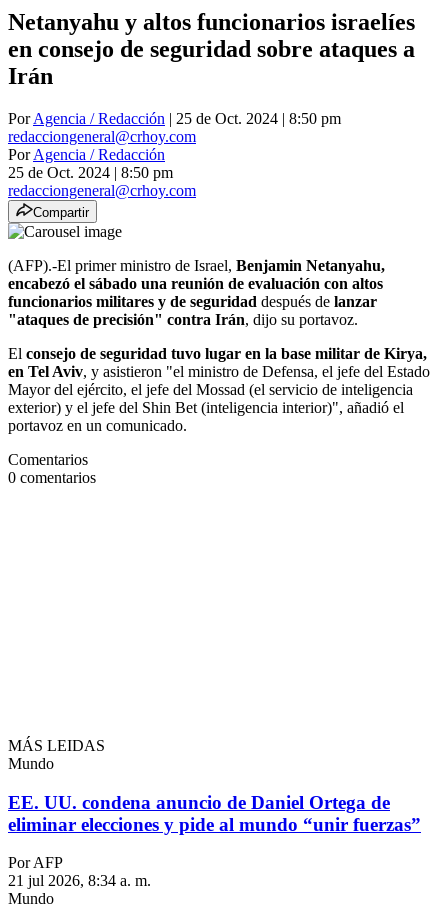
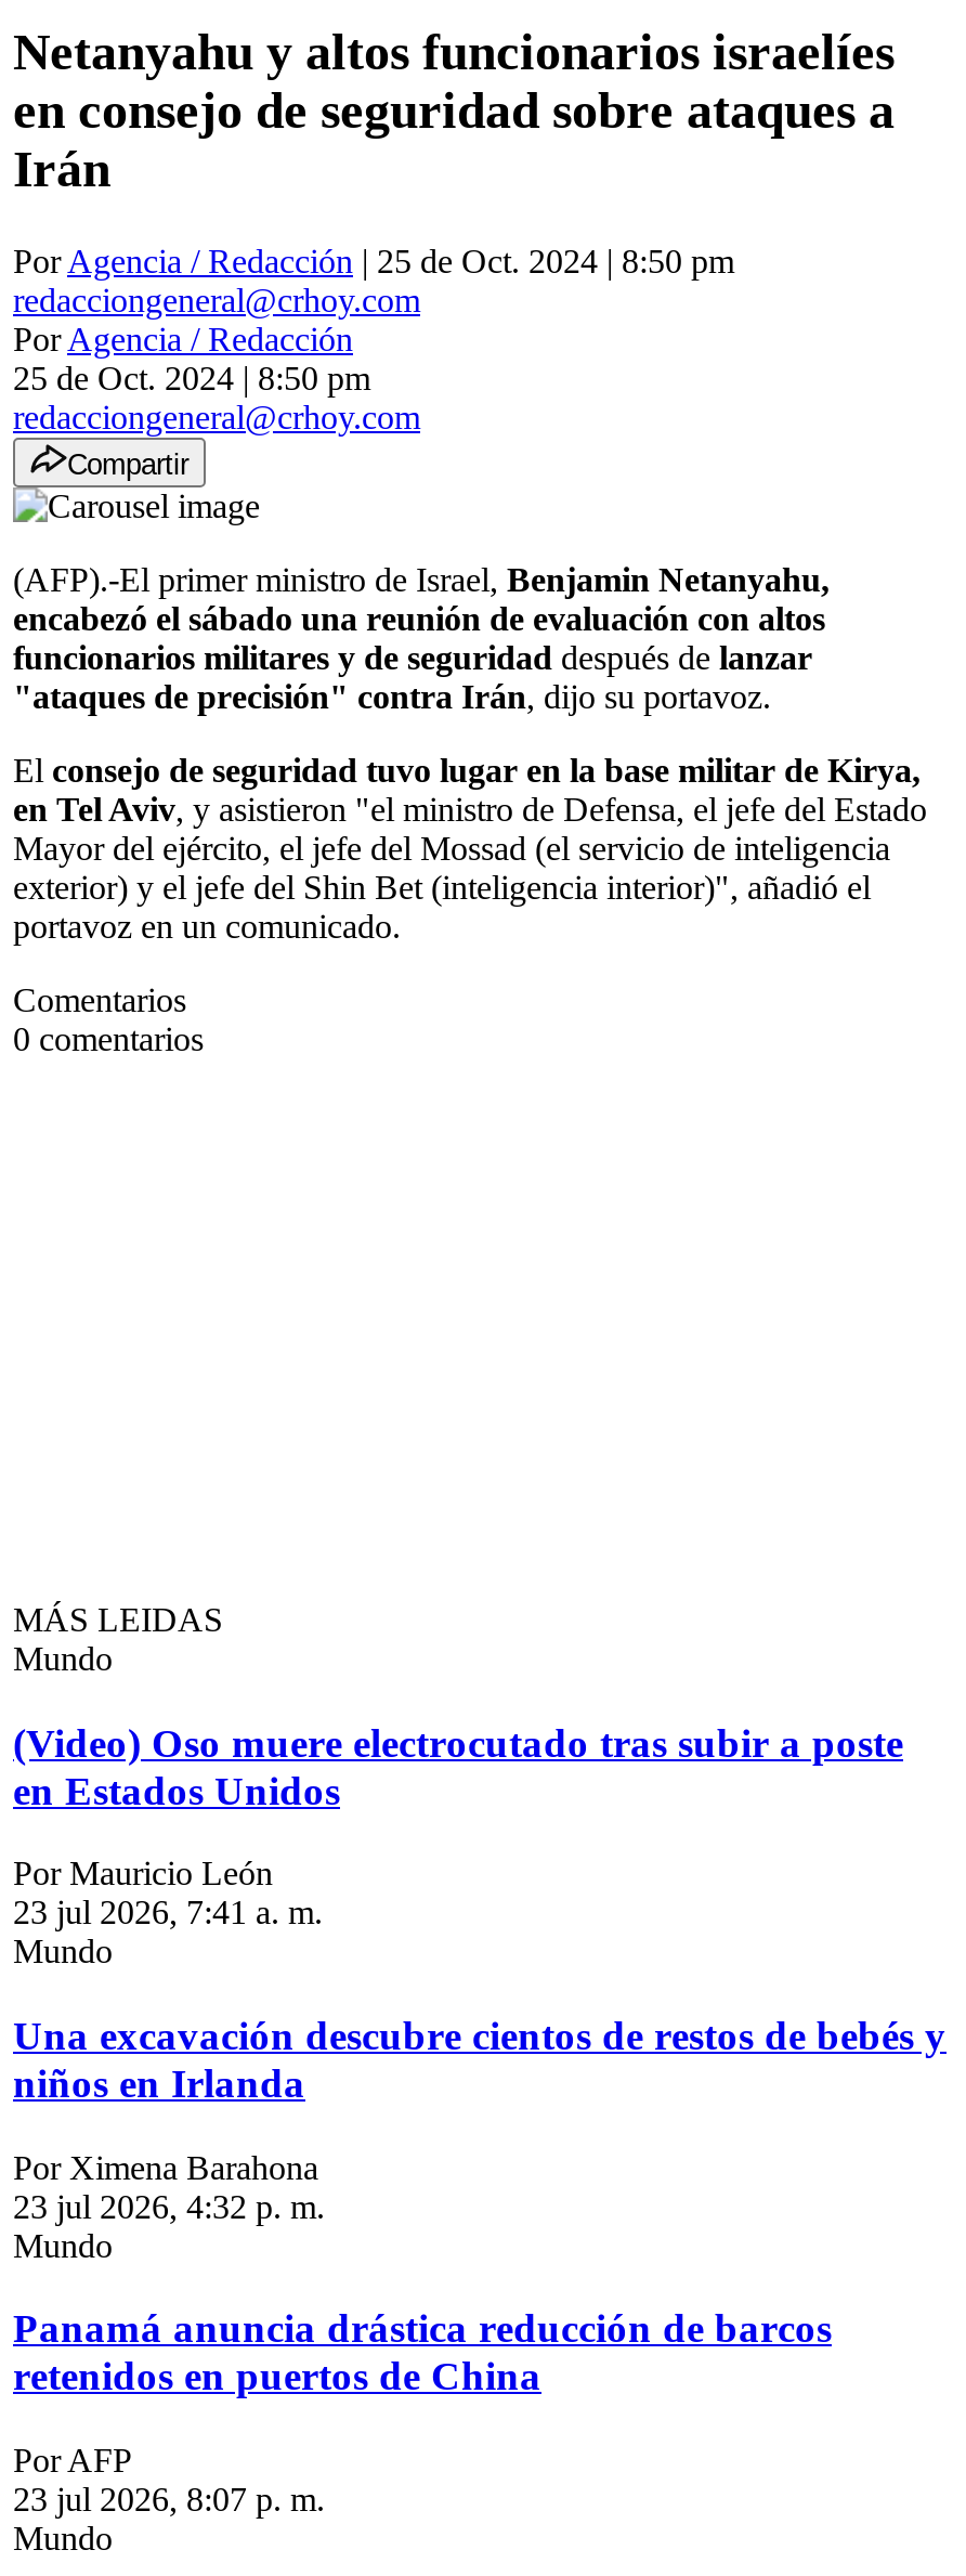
[8,791,421,834] EE. UU. condena anuncio de Daniel Ortega de | eliminar elecciones y pide al mundo “unir fuerzas” -> [13,1719,947,2399] (Video) Oso muere electrocutado tras subir a poste | en Estados Unidos | Por Mauricio León | 23 jul 2026, 7:41 a. m. | Mundo | Una excavación descubre cientos de restos de bebés y | niños en Irlanda | Por Ximena Barahona | 23 jul 2026, 4:32 p. m. | Mundo | Panamá anuncia drástica reducción de barcos | retenidos en puertos de China
[8,872,151,889] 21 jul 2026, 8:34 a. m. -> [13,2481,325,2518] 23 jul 2026, 8:07 p. m.

